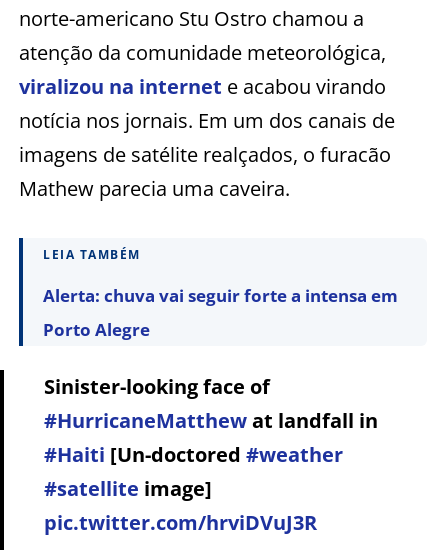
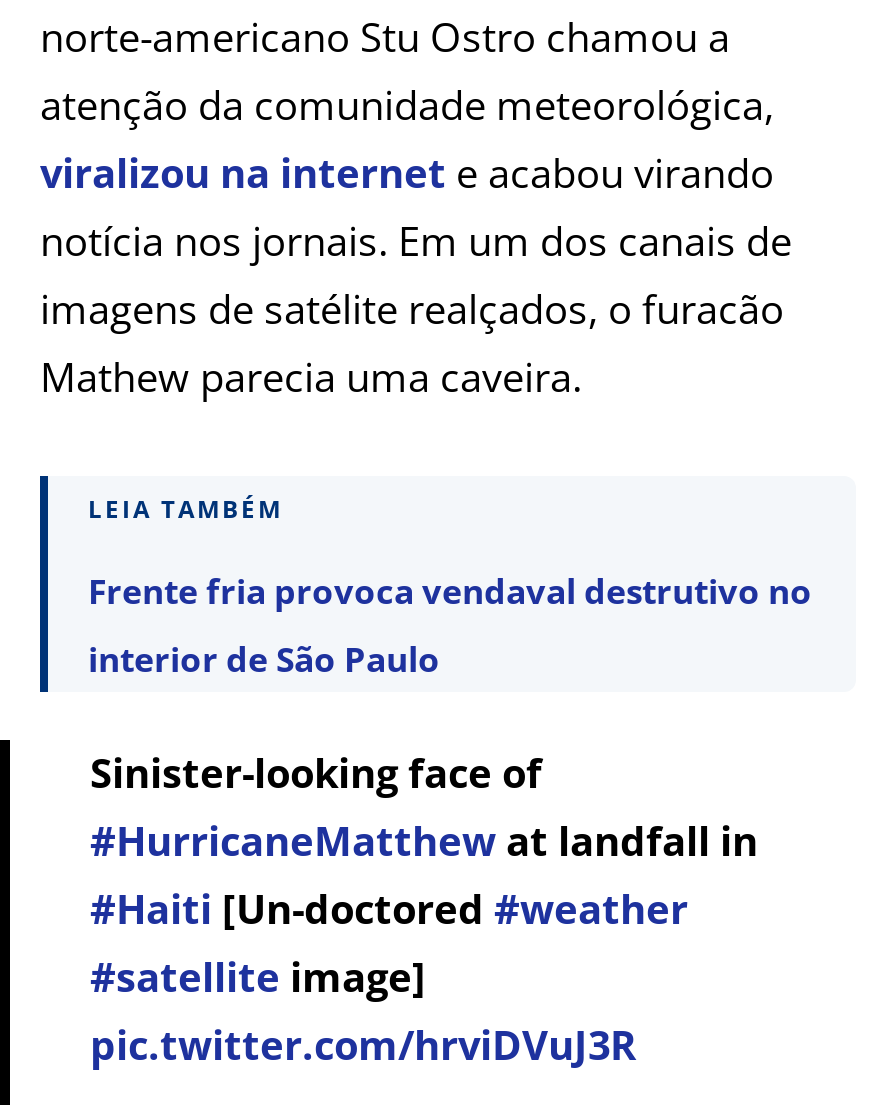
[43,284,398,307] Alerta: chuva vai seguir forte a intensa em -> [88,567,812,613] Frente fria provoca vendaval destrutivo no
[43,318,150,341] Porto Alegre -> [88,635,440,681] interior de São Paulo

